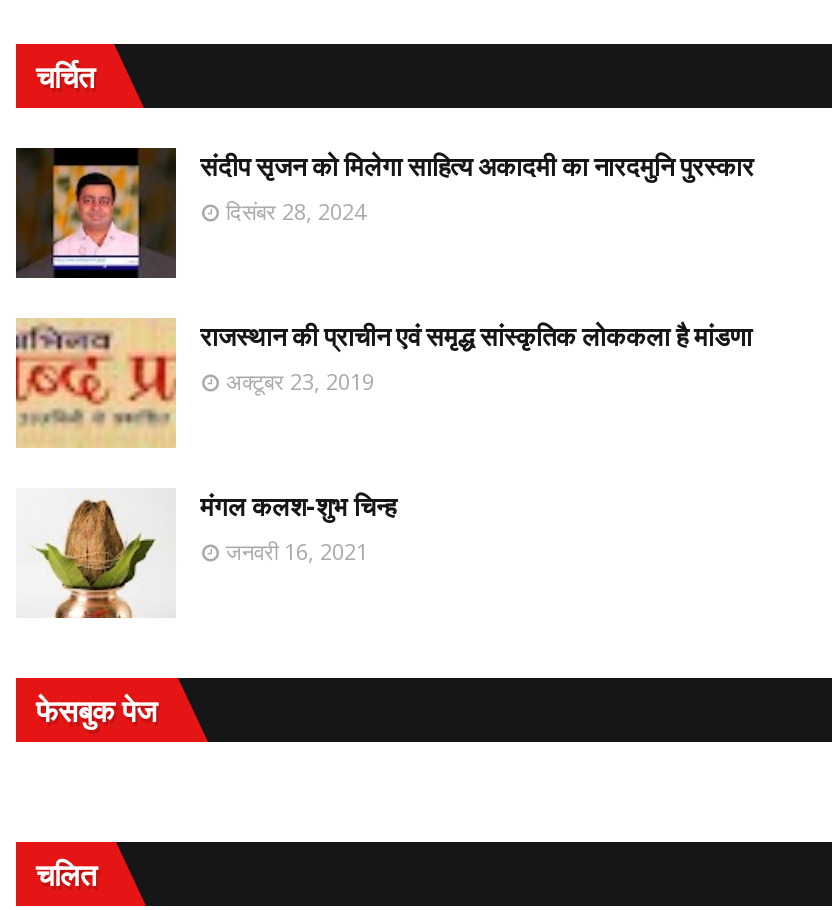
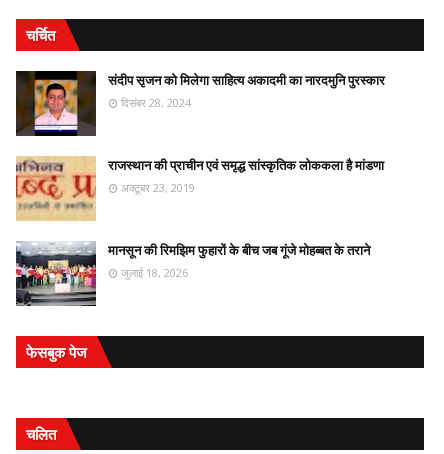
[16,488,396,620] [image] | मंगल कलश-शुभ चिन्ह | जनवरी 16, 2021 -> [15,241,370,307] [image] | मानसून की रिमझिम फुहारों के बीच जब गूंजे मोहब्बत के तराने | जुलाई 18, 2026

